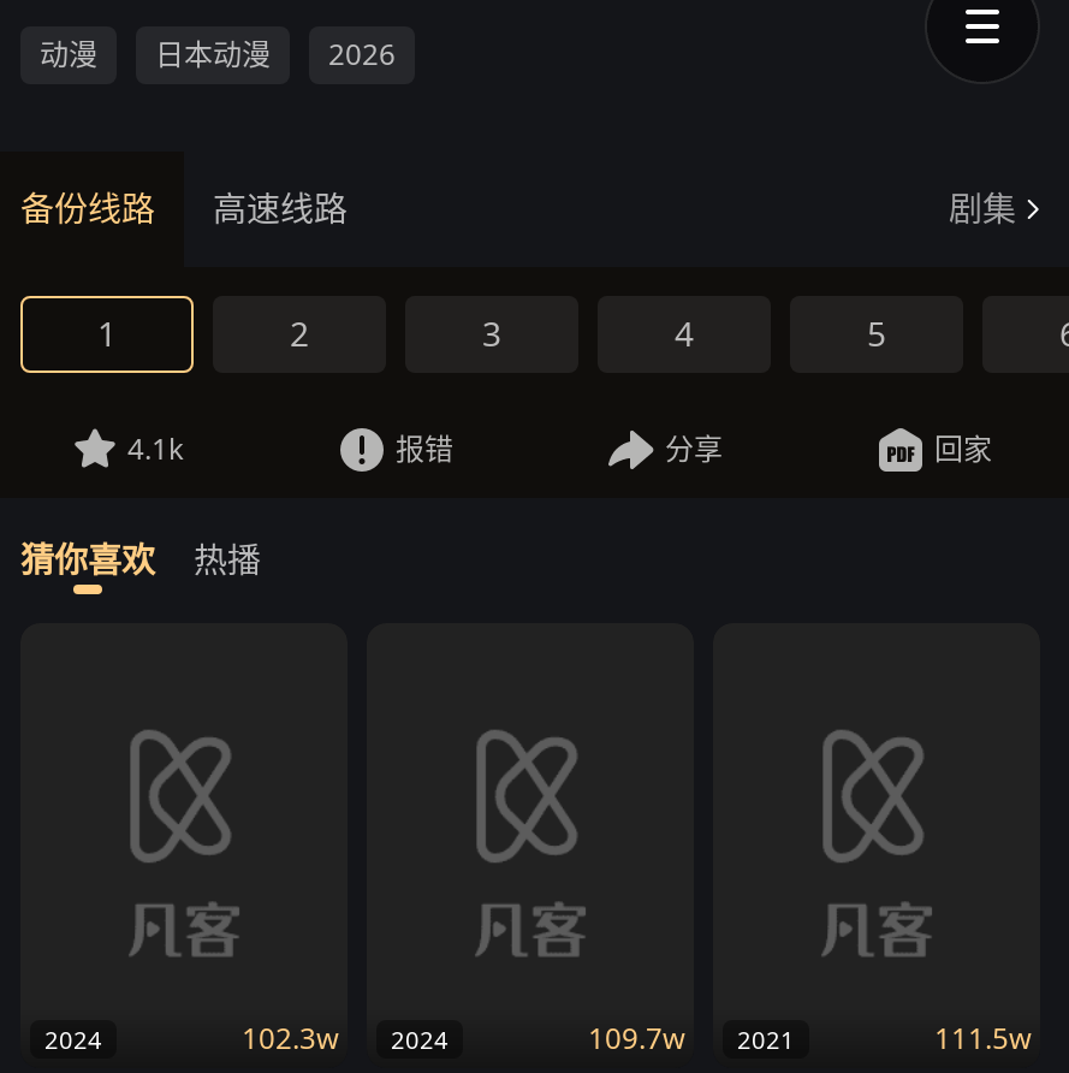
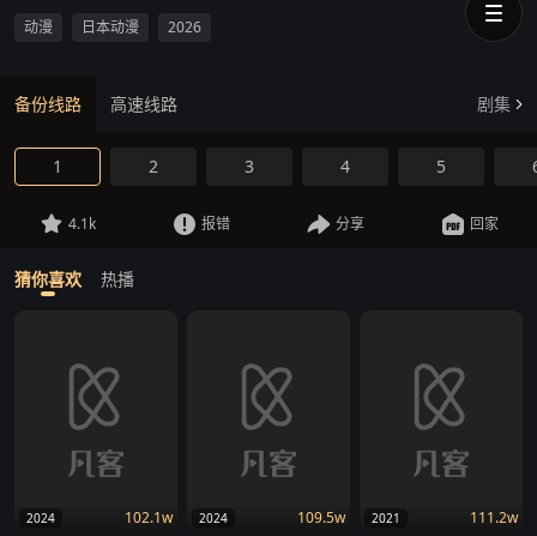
[242,1018,449,1059] 102.3w 2024 -> [125,507,228,528] 102.1w 2024
[588,1018,795,1059] 109.7w 2021 -> [297,507,400,528] 109.5w 2021
[934,1018,1031,1059] 111.5w -> [470,507,518,528] 111.2w

